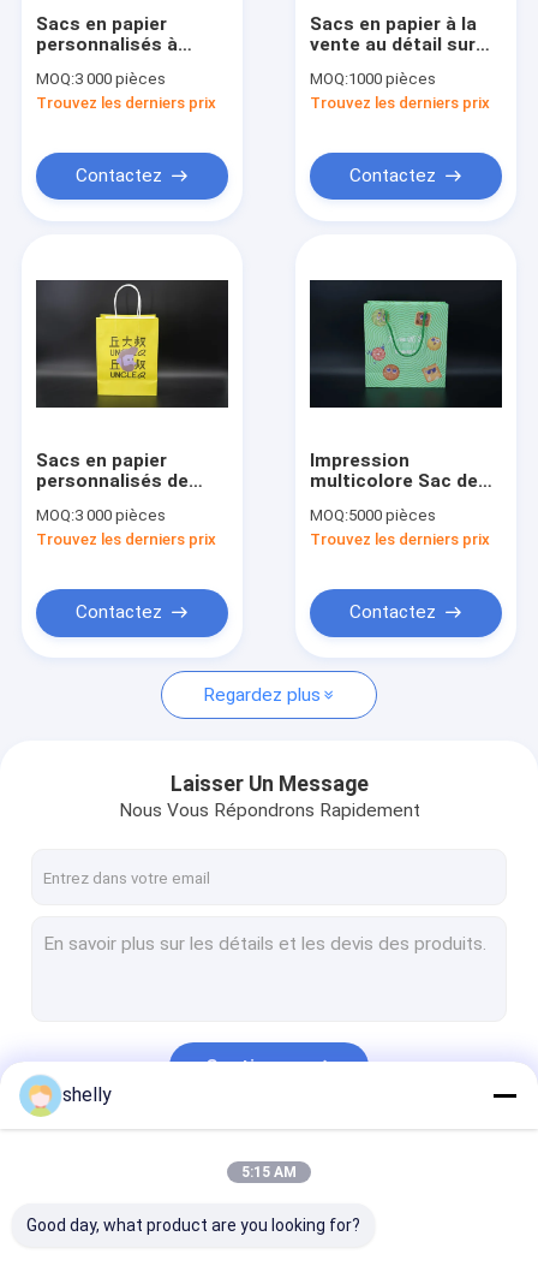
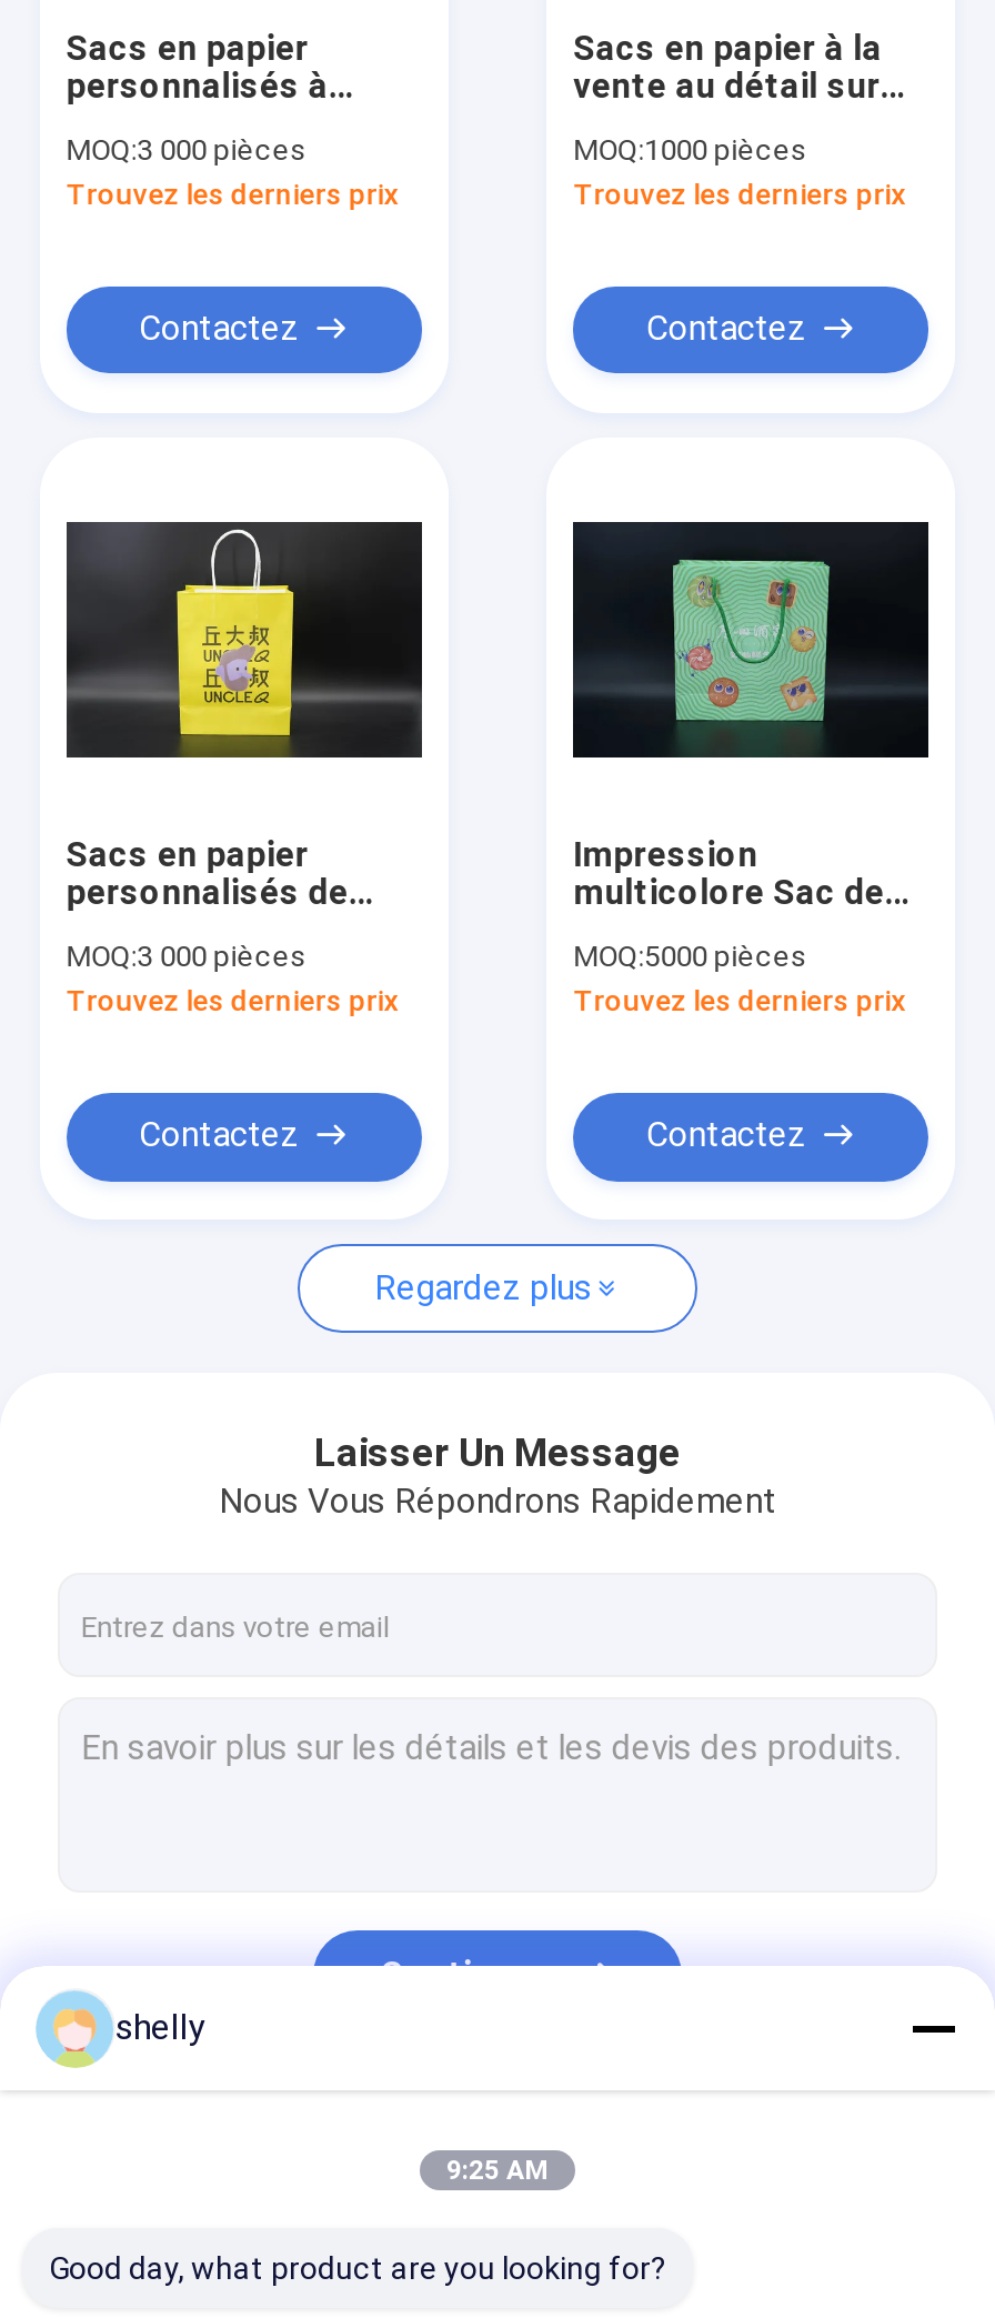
[241,1164,297,1181] 5:15 AM -> [446,2155,549,2186] 9:25 AM

